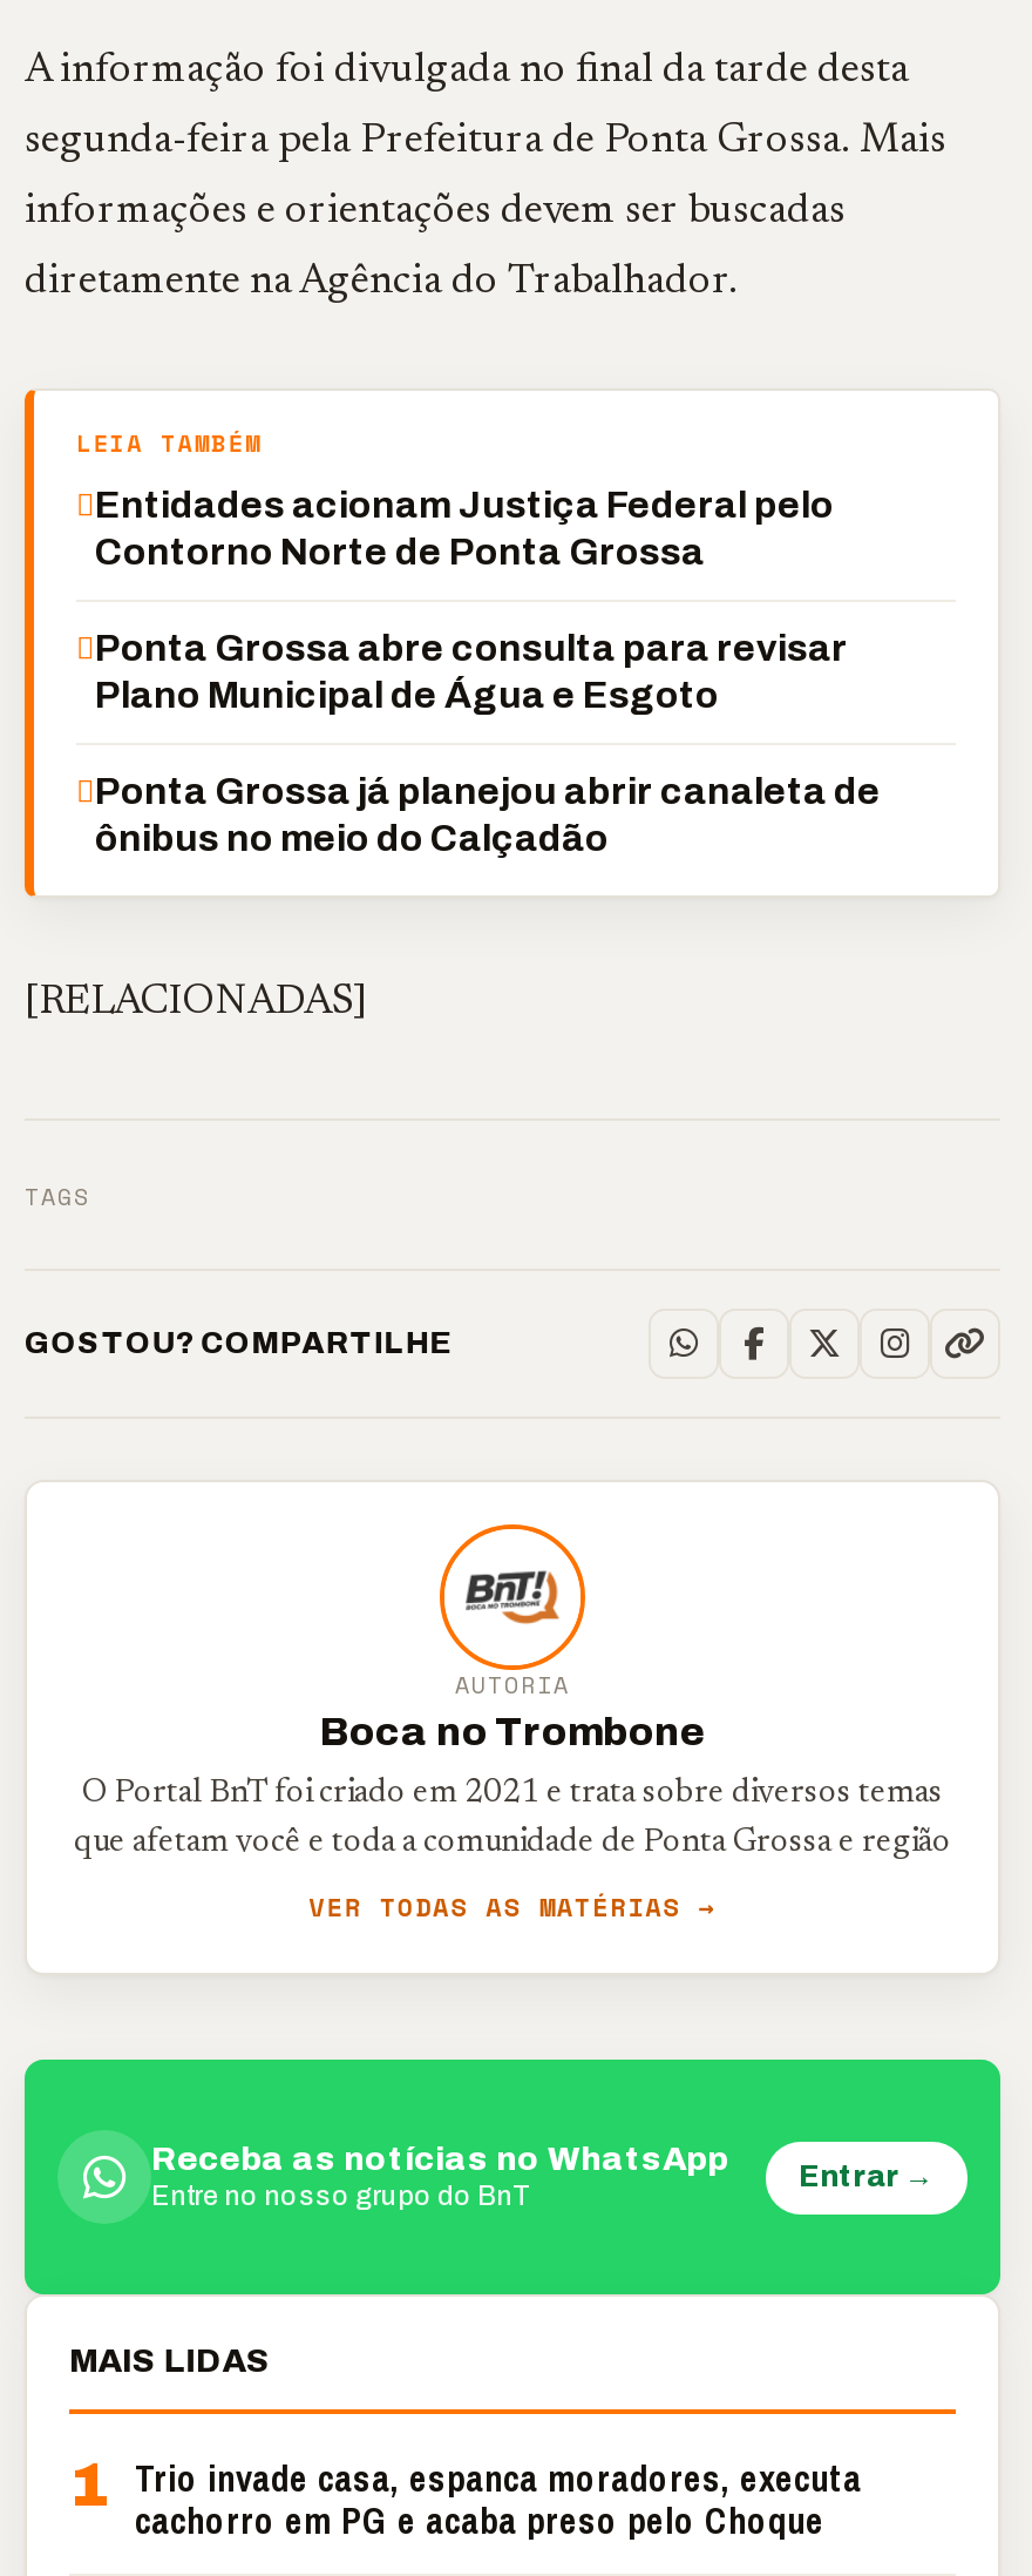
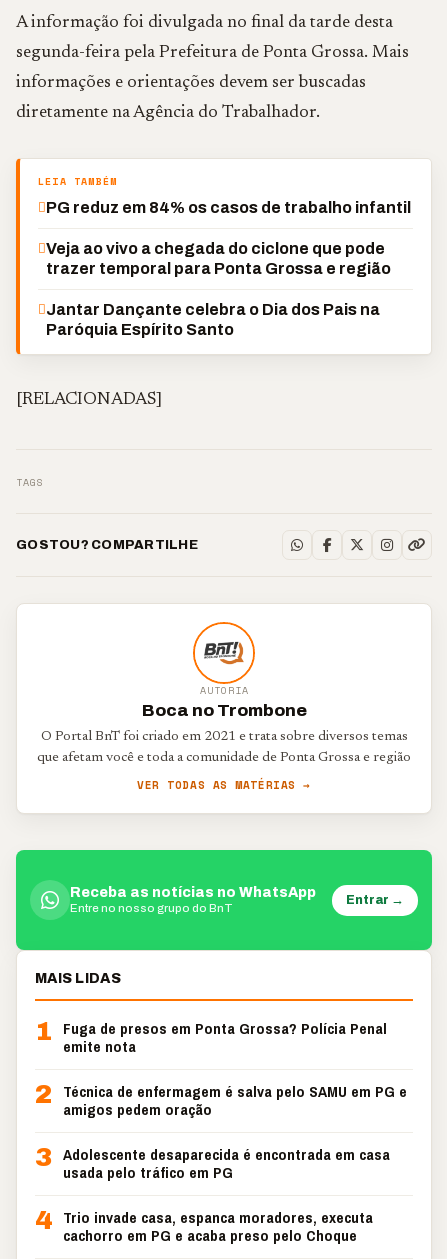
[95,485,834,572] Entidades acionam Justiça Federal pelo | Contorno Norte de Ponta Grossa -> [46,199,411,216] PG reduz em 84% os casos de trabalho infantil
[95,628,848,715] Ponta Grossa abre consulta para revisar | Plano Municipal de Água e Esgoto -> [46,240,391,277] Veja ao vivo a chegada do ciclone que pode | trazer temporal para Ponta Grossa e região
[95,771,881,858] Ponta Grossa já planejou abrir canaleta de | ônibus no meio do Calçadão -> [46,301,380,338] Jantar Dançante celebra o Dia dos Pais na | Paróquia Espírito Santo
moved [25,982,951,2379] -> [16,391,411,986]: [RELACIONADAS] | TAGS | GOSTOU? COMPARTILHE | ... | Entre no nosso grupo do BnT | MAIS LIDAS
[69,2452,862,2517] 1 Trio invade casa, espanca moradores, executa -> [35,1017,407,1234] 1 Fuga de presos em Ponta Grossa? Polícia Penal | emite nota | 2 Técnica de enfermagem é salva pelo SAMU em PG e | amigos pedem oração | 3 Adolescente desaparecida é encontrada em casa | usada pelo tráfico em PG | 4 Trio invade casa, espanca moradores, executa

